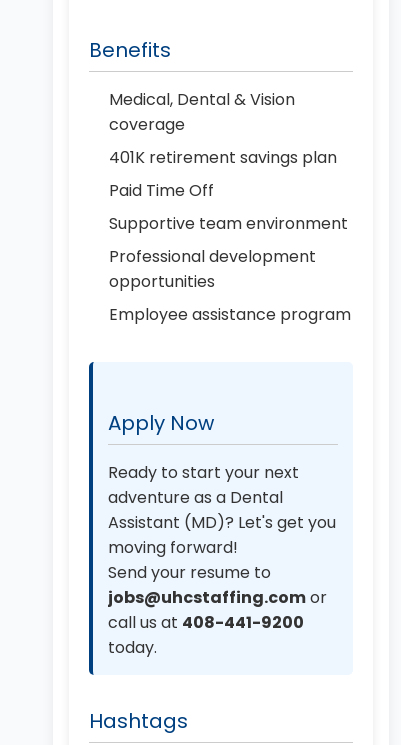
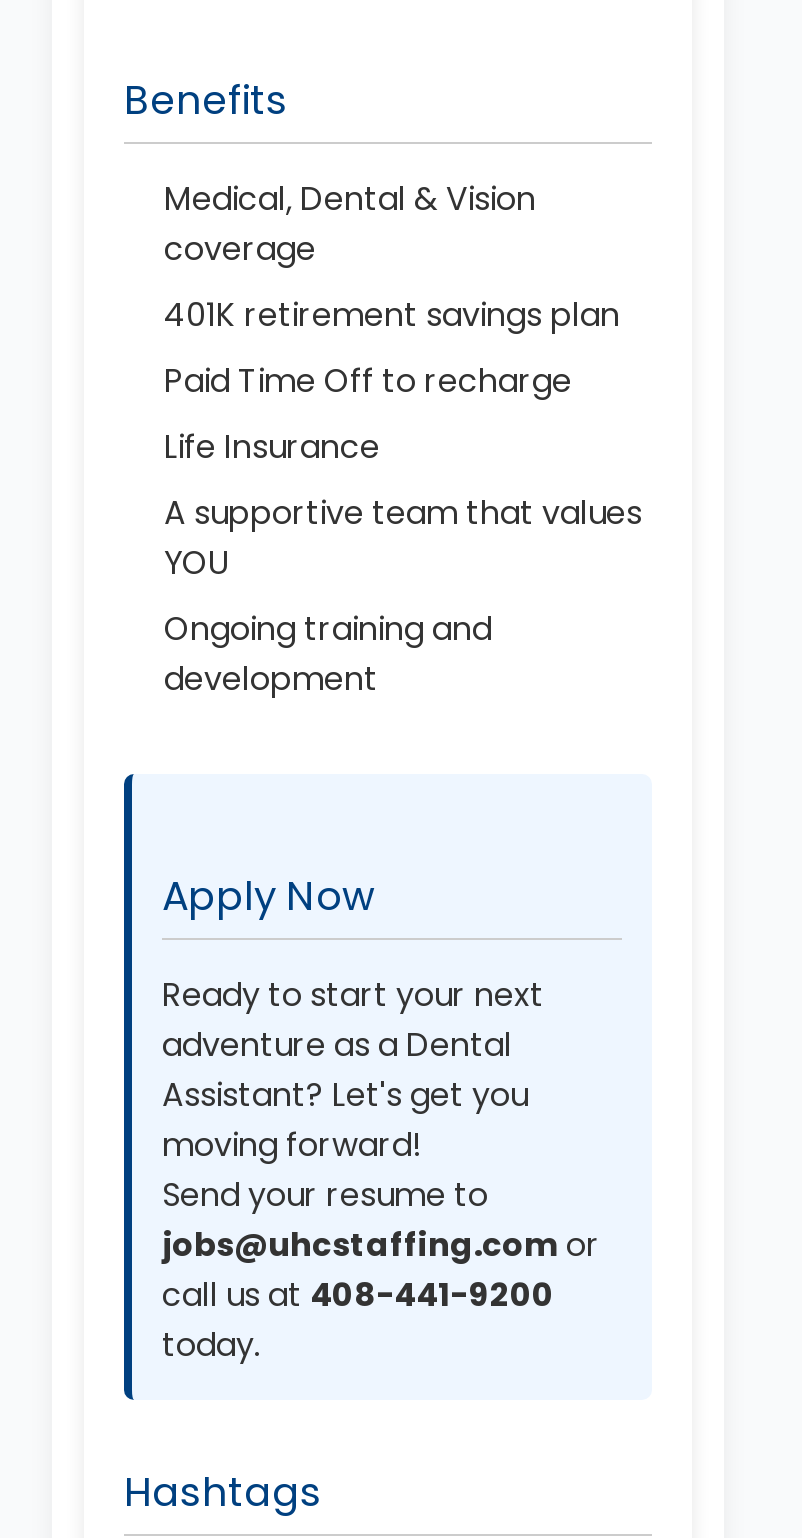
[109,179,351,326] Paid Time Off | Supportive team environment | Professional development | opportunities | Employee assistance program -> [164,358,642,702] Paid Time Off to recharge | Life Insurance | A supportive team that values | YOU | Ongoing training and | development
[108,511,336,534] Assistant (MD)? Let's get you -> [162,1072,528,1118] Assistant? Let's get you

